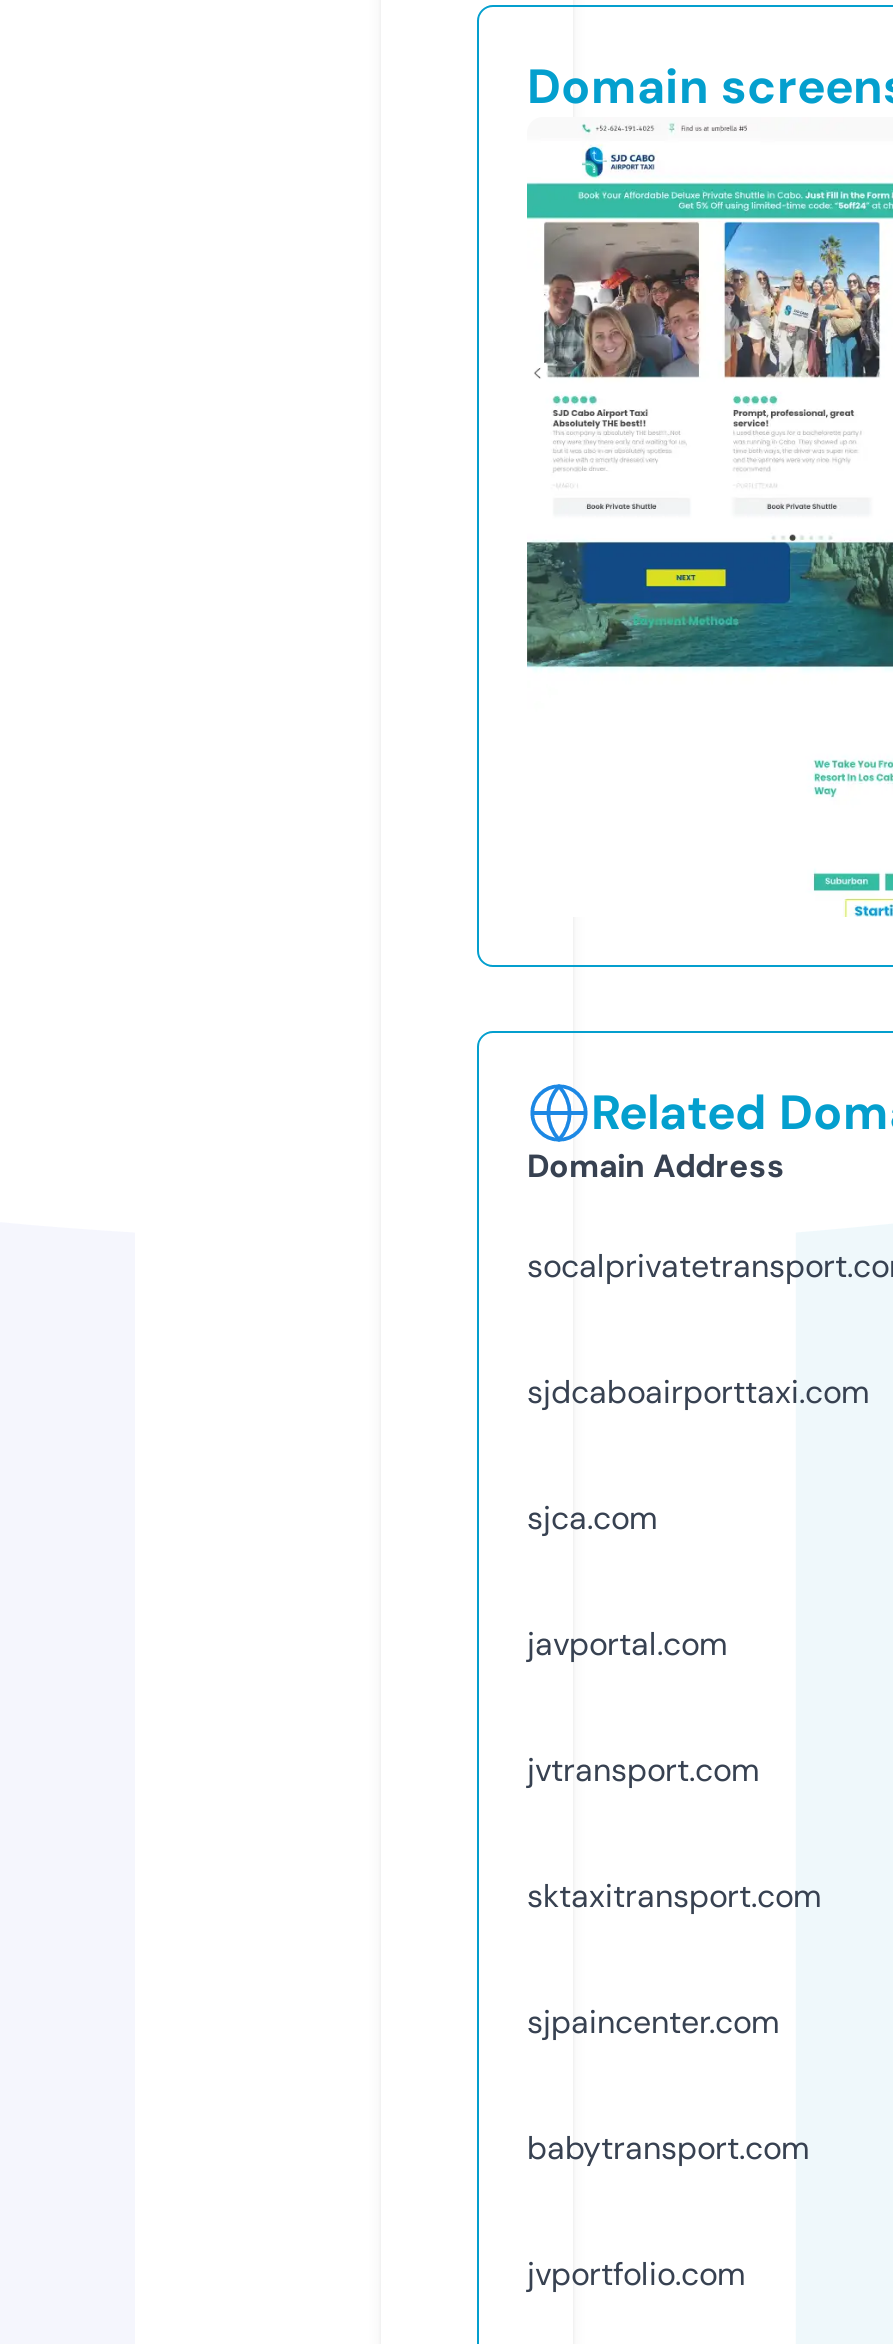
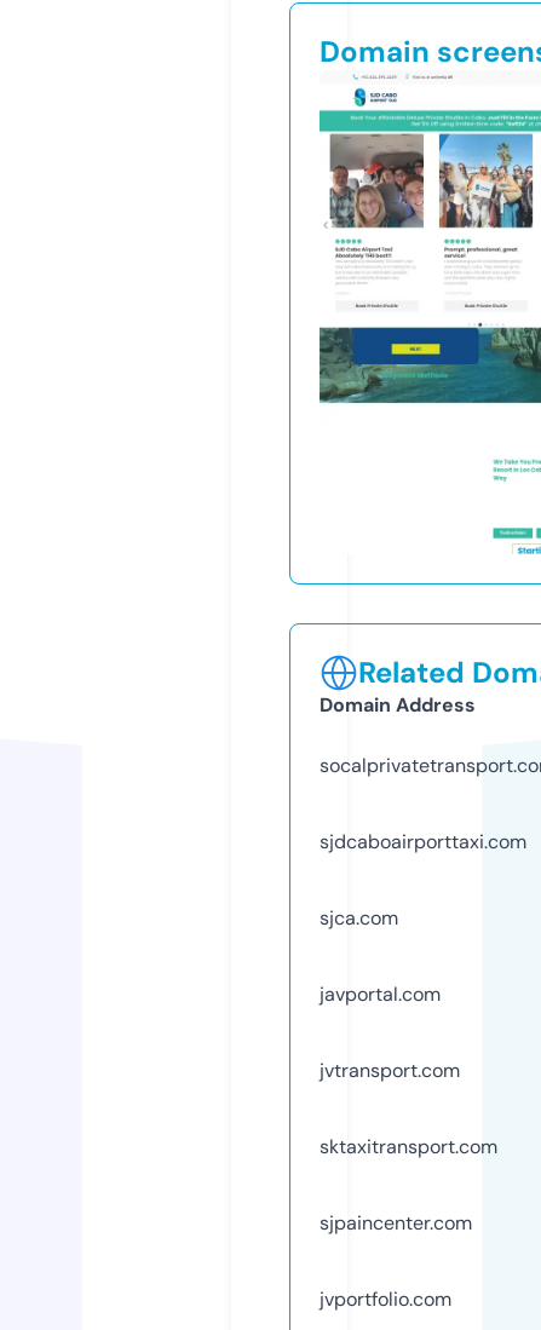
[527,2127,809,2169] babytransport.com -> none

